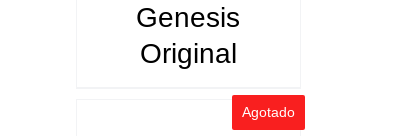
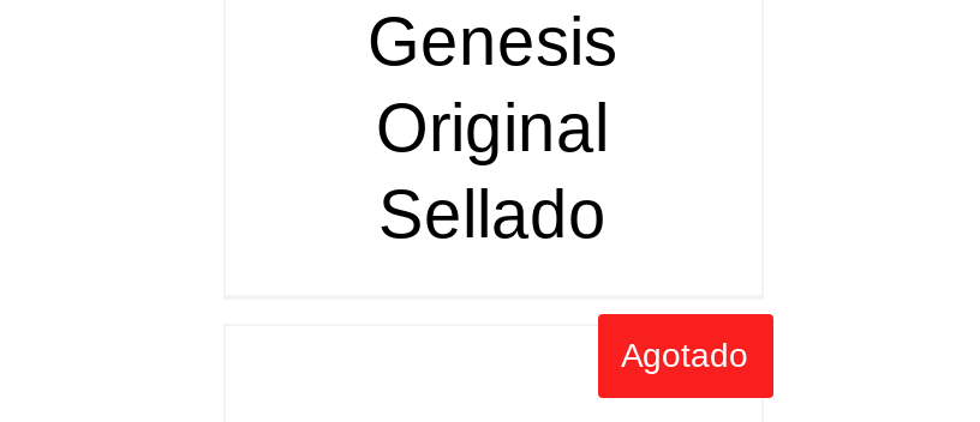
none -> [378,178,606,252] Sellado

